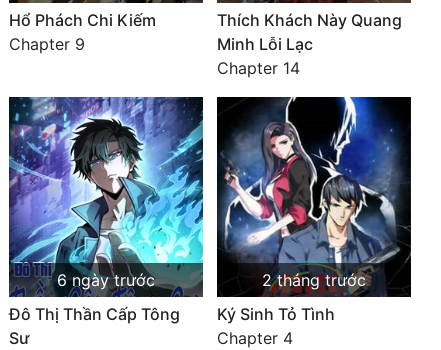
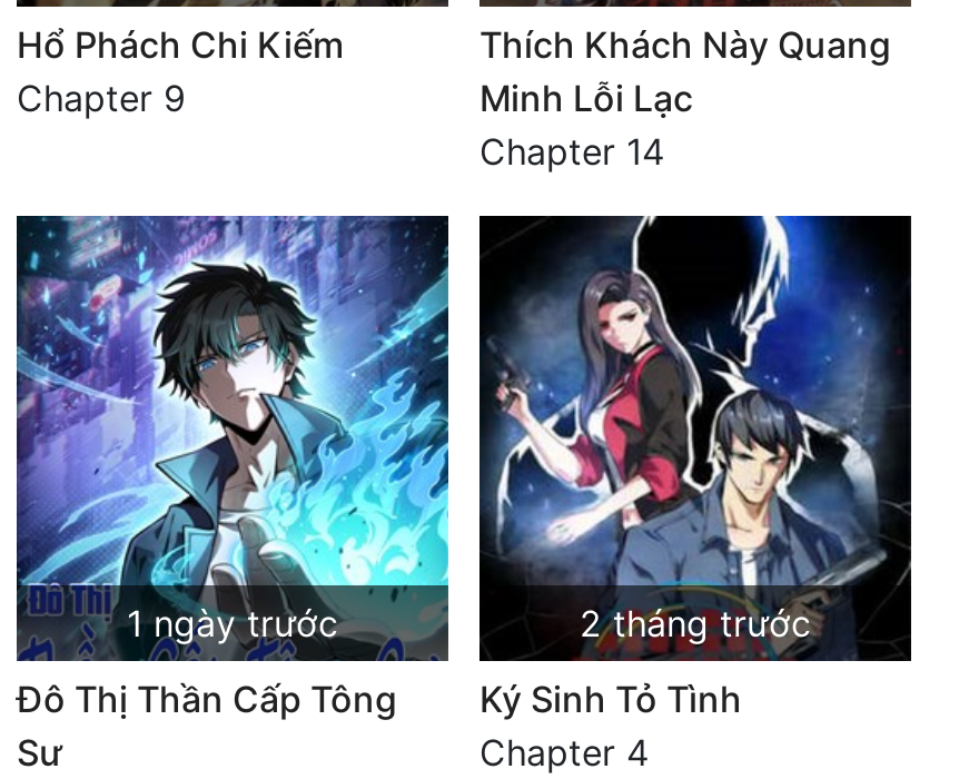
[57,270,155,290] 6 ngày trước -> [127,600,338,645] 1 ngày trước

